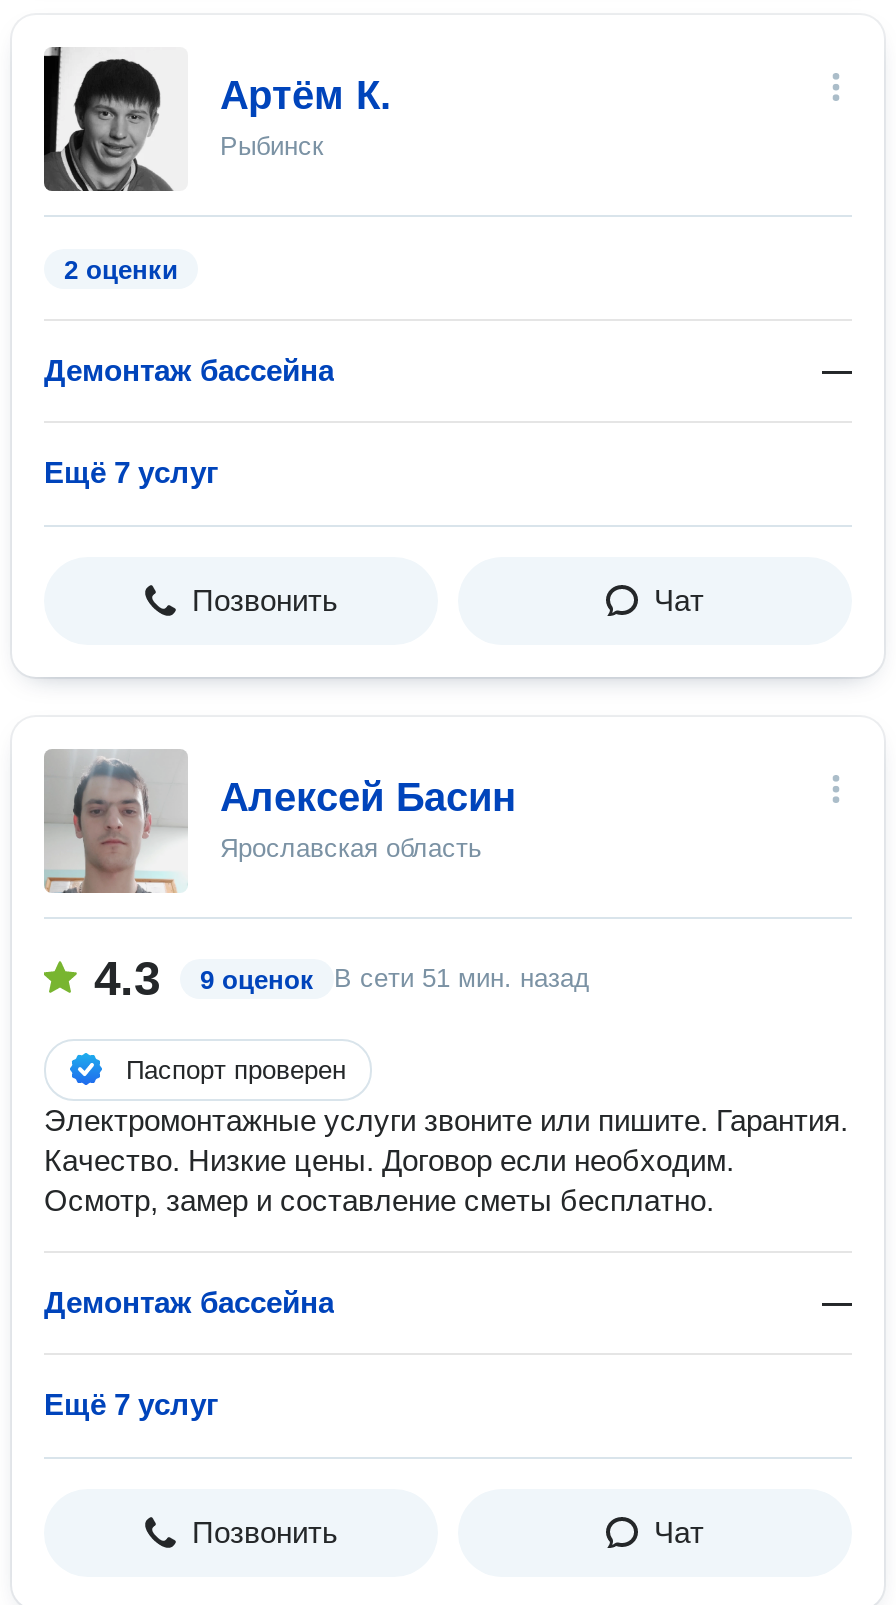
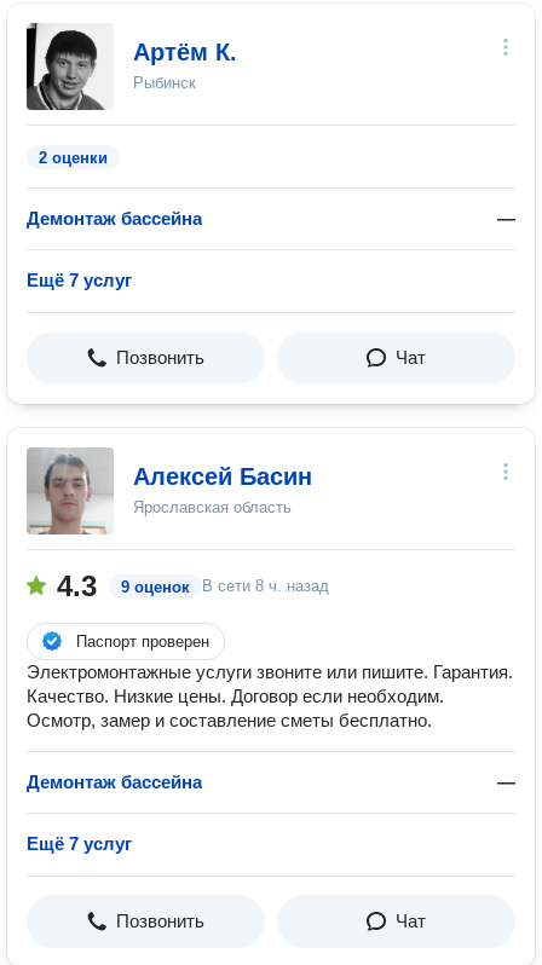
[334,963,590,993] В сети 51 мин. назад -> [202,577,329,595] В сети 8 ч. назад

